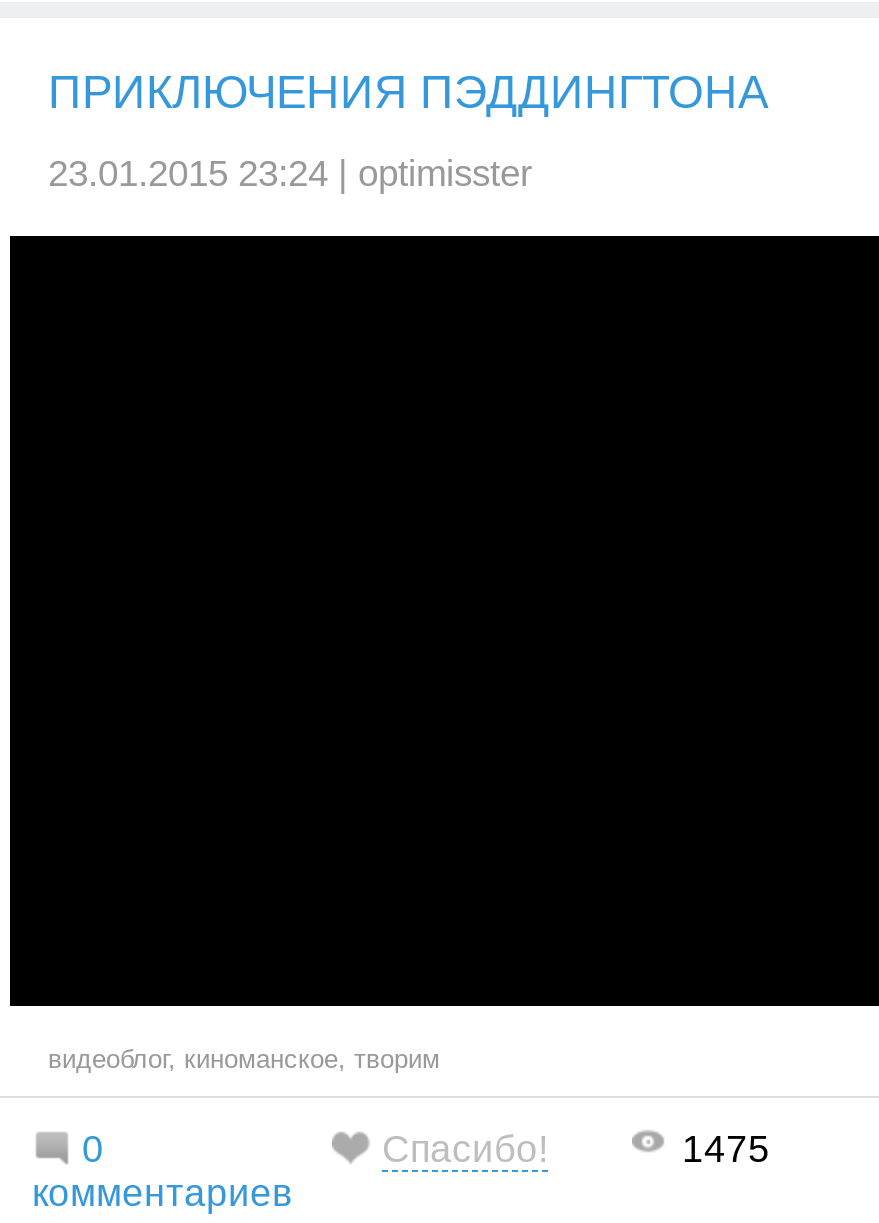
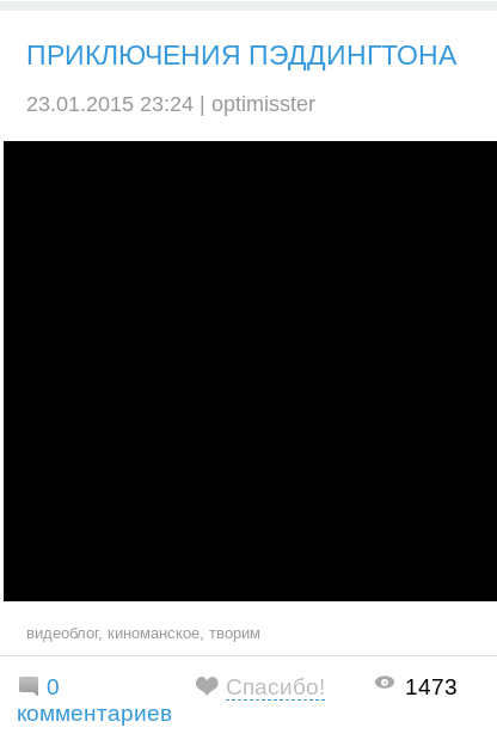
[682,1127,770,1169] 1475 -> [405,674,458,699] 1473

